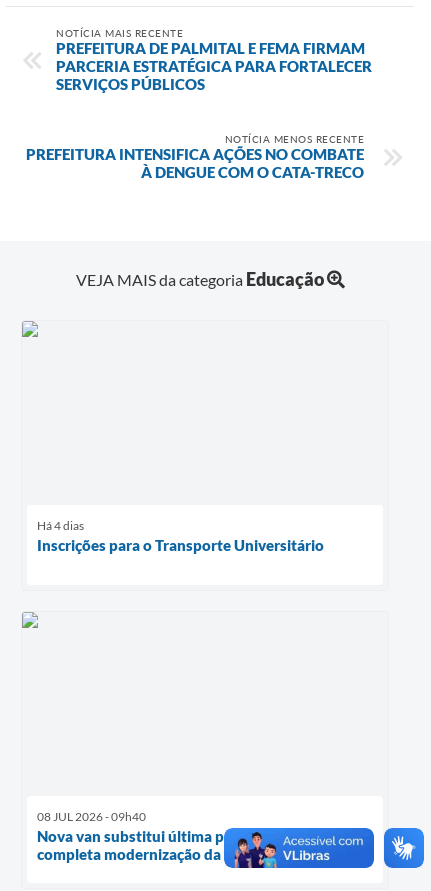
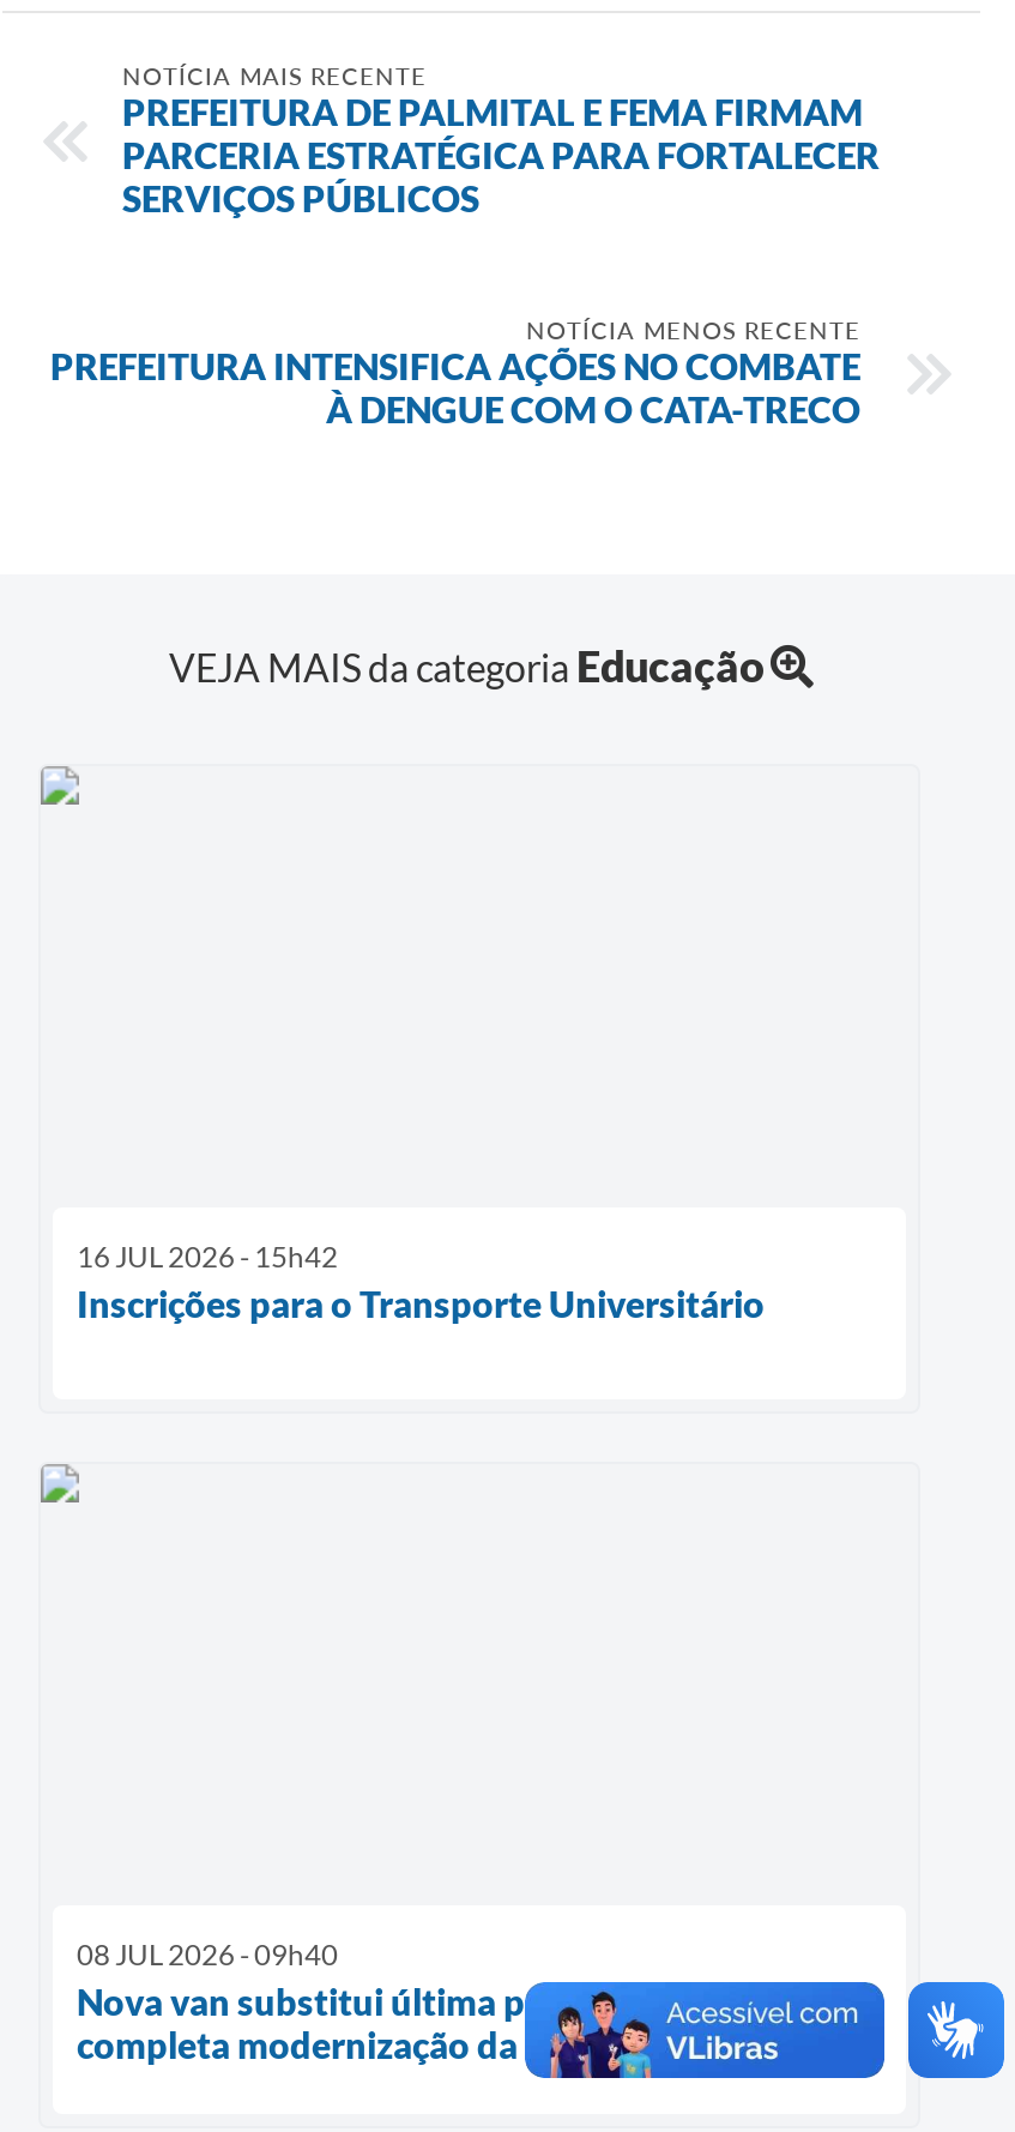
[37,518,84,533] Há 4 dias -> [77,1239,338,1275] 16 JUL 2026 - 15h42

